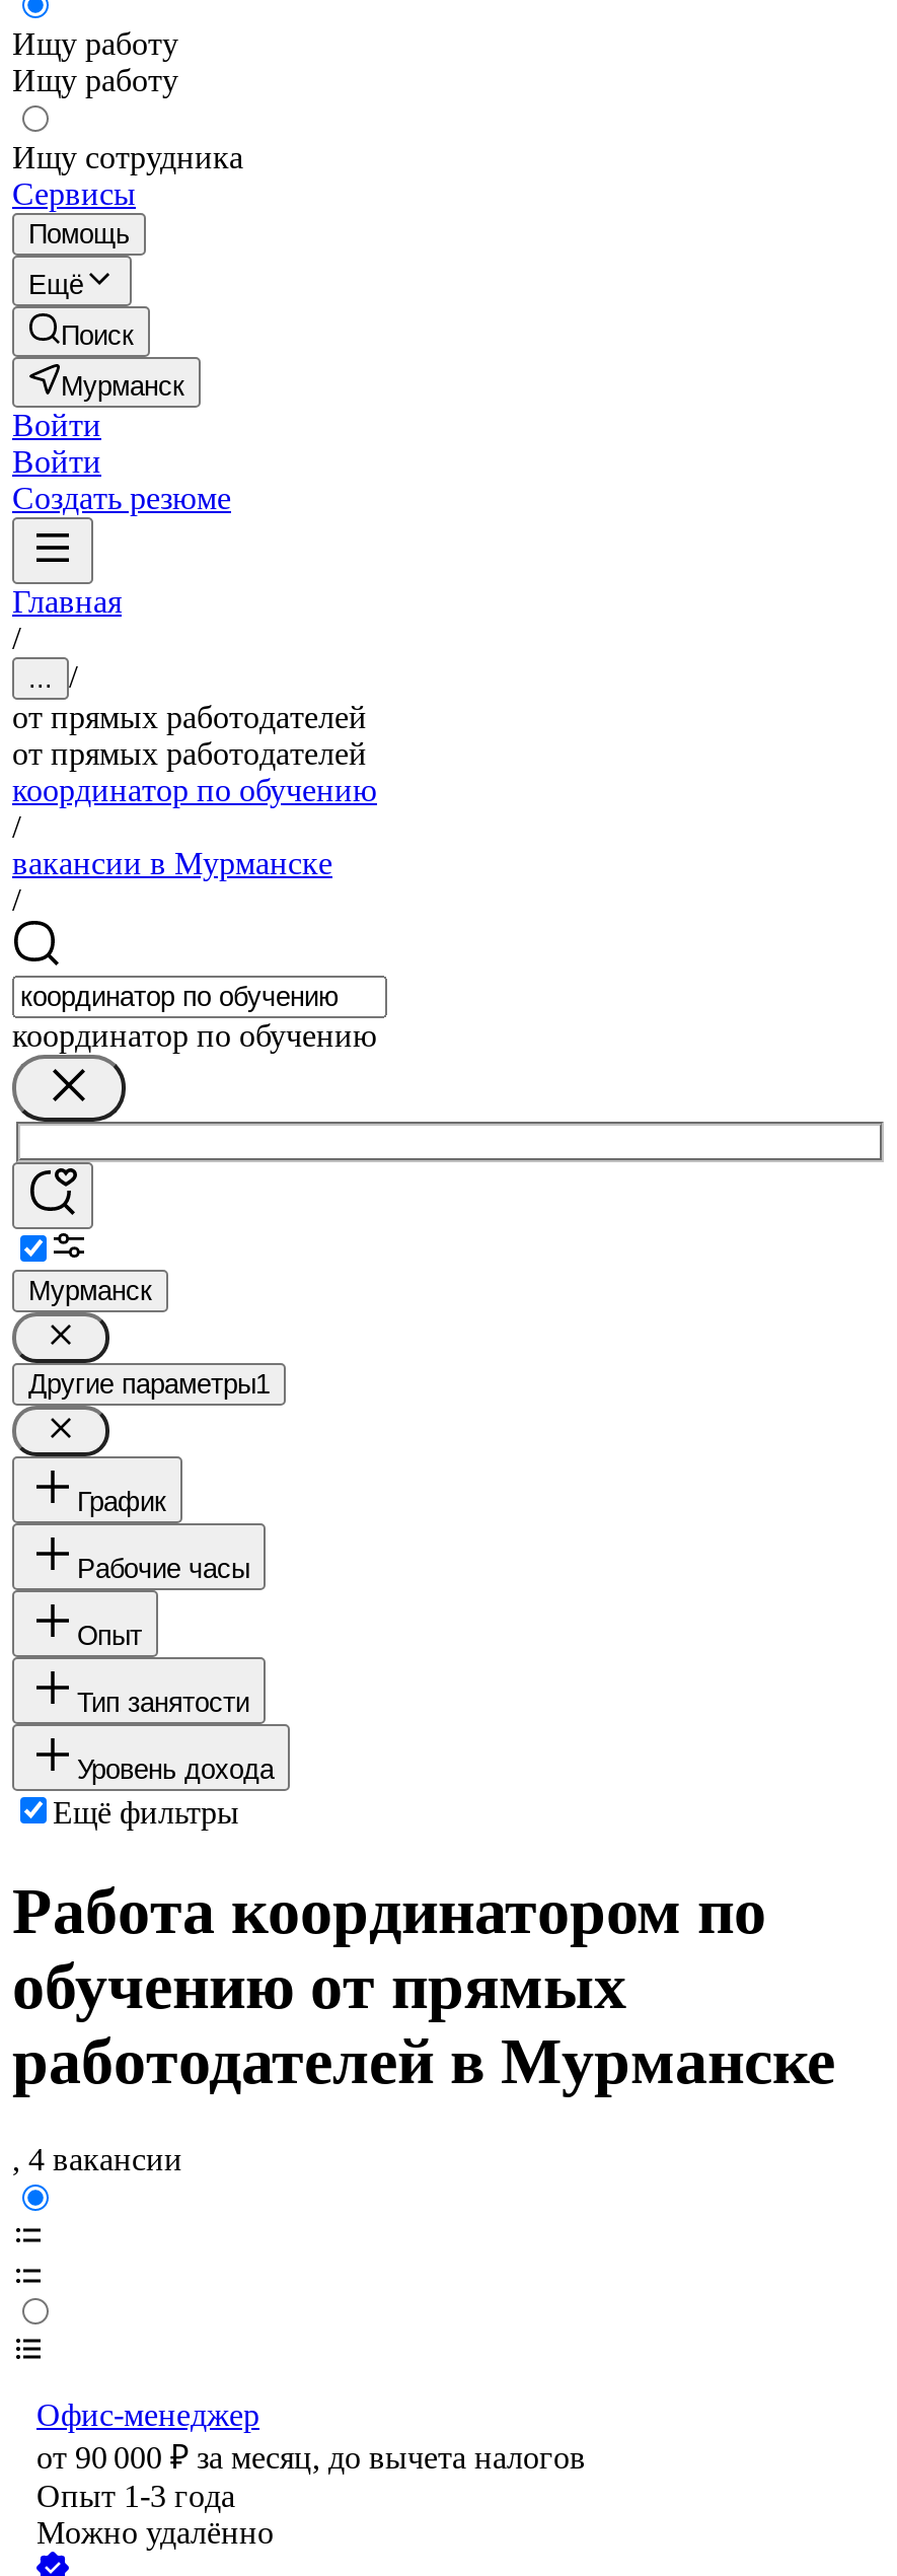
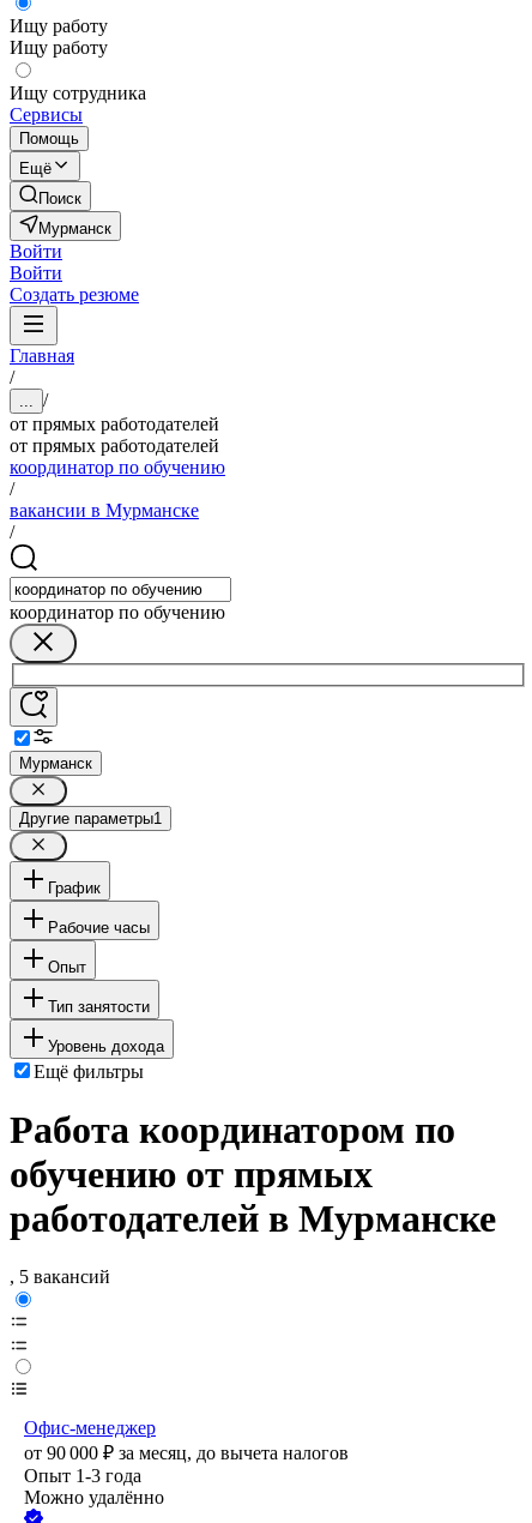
[12,2143,182,2177] , 4 вакансии -> [10,1267,110,1287] , 5 вакансий

